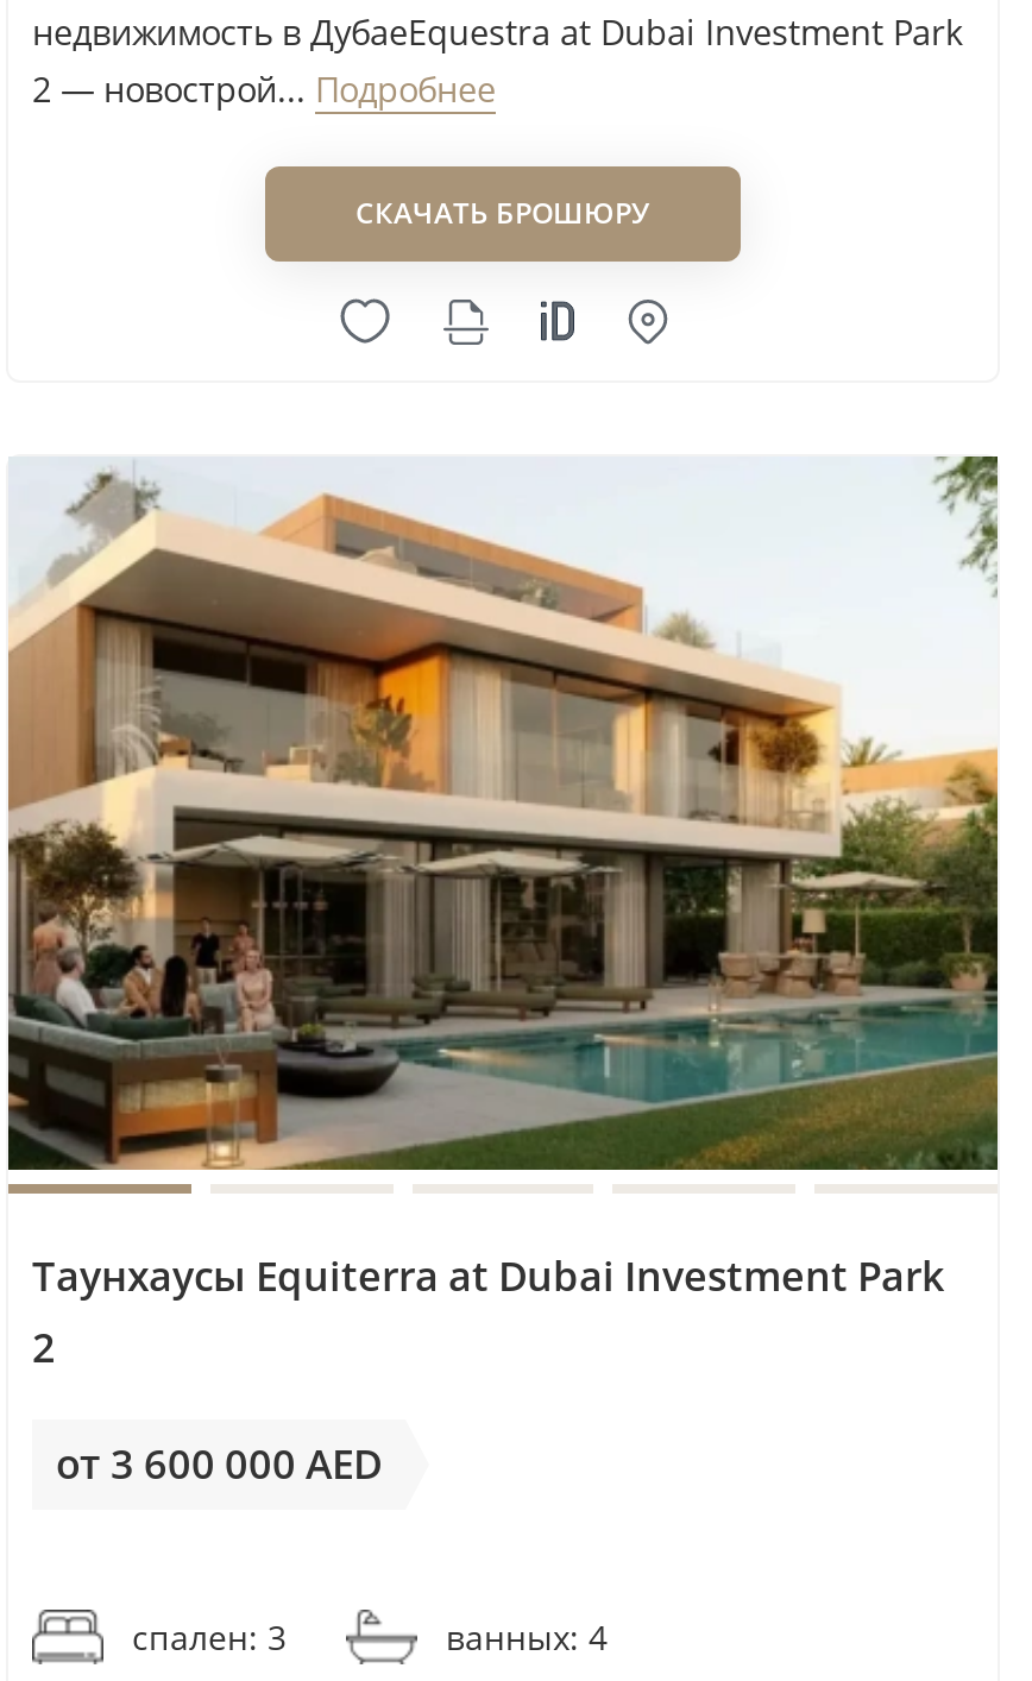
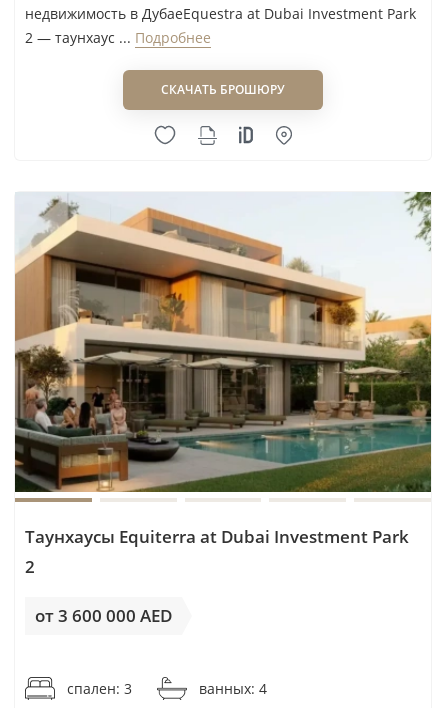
[32,67,496,112] 2 — новострой... Подробнее -> [25,28,211,47] 2 — таунхаус ... Подробнее

